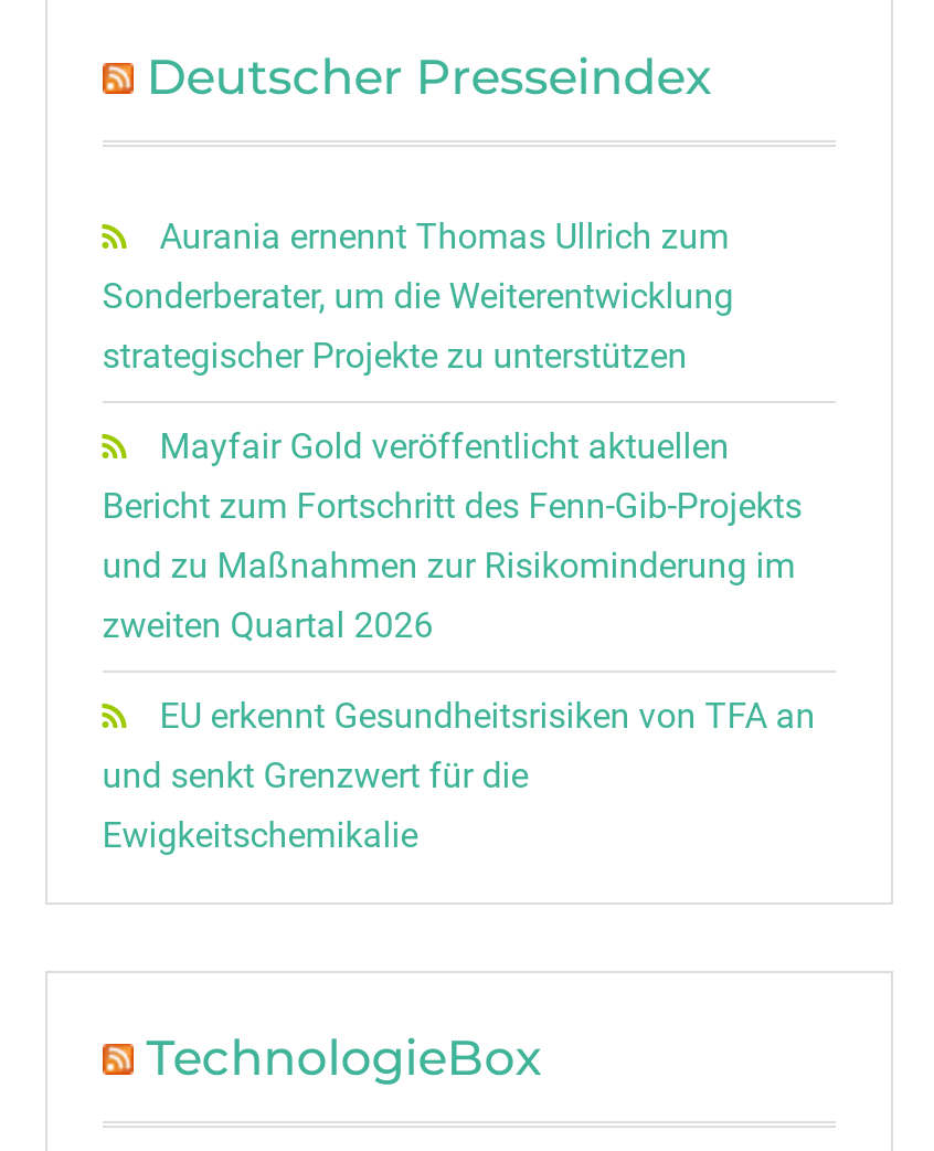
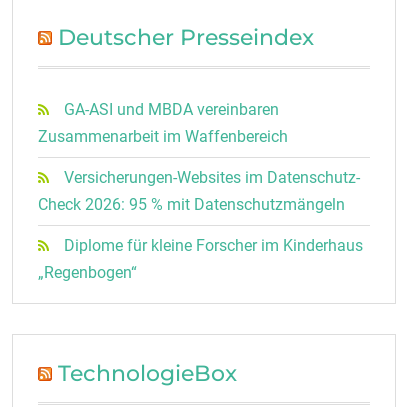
[102,216,734,377] Aurania ernennt Thomas Ullrich zum | Sonderberater, um die Weiterentwicklung | strategischer Projekte zu unterstützen -> [38,100,288,146] GA-ASI und MBDA vereinbaren | Zusammenarbeit im Waffenbereich
[102,426,802,647] Mayfair Gold veröffentlicht aktuellen | Bericht zum Fortschritt des Fenn-Gib-Projekts | und zu Maßnahmen zur Risikominderung im | zweiten Quartal 2026 -> [38,168,360,214] Versicherungen-Websites im Datenschutz- | Check 2026: 95 % mit Datenschutzmängeln
[102,695,815,857] EU erkennt Gesundheitsrisiken von TFA an | und senkt Grenzwert für die | Ewigkeitschemikalie -> [38,236,363,282] Diplome für kleine Forscher im Kinderhaus | „Regenbogen“

